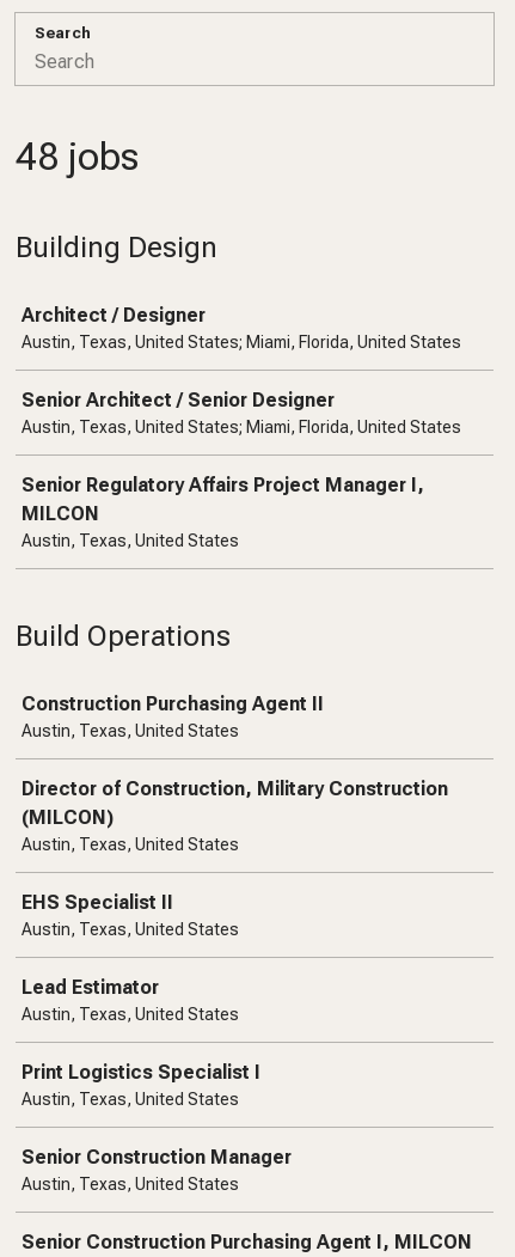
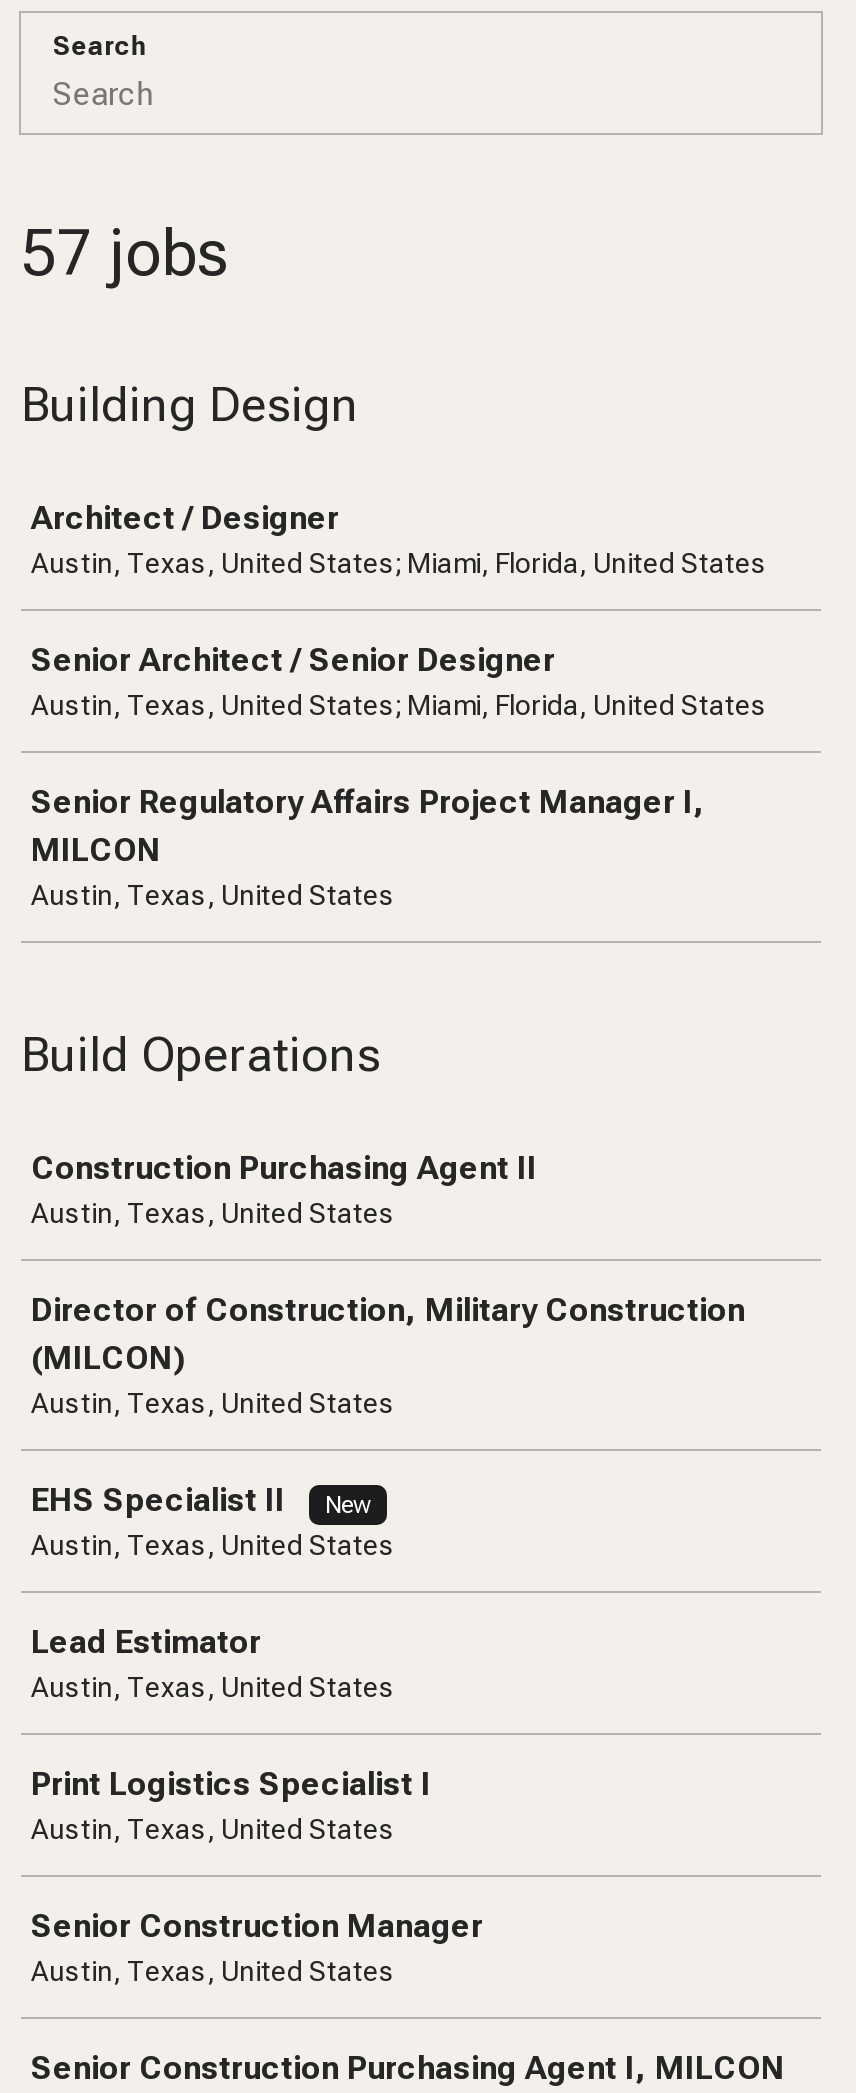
[16,134,139,179] 48 jobs -> [21,215,227,291] 57 jobs
none -> [325,1491,371,1519] New

